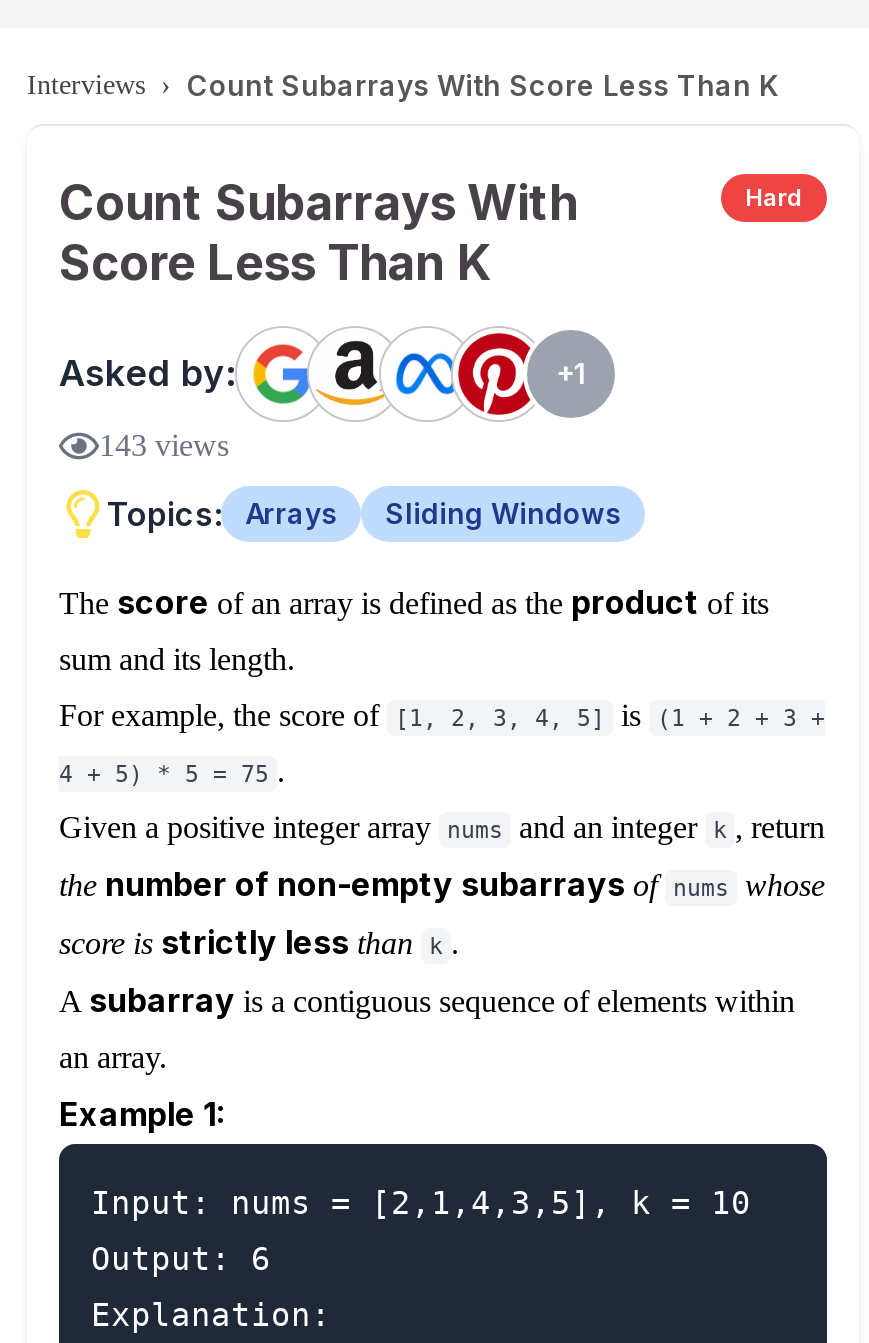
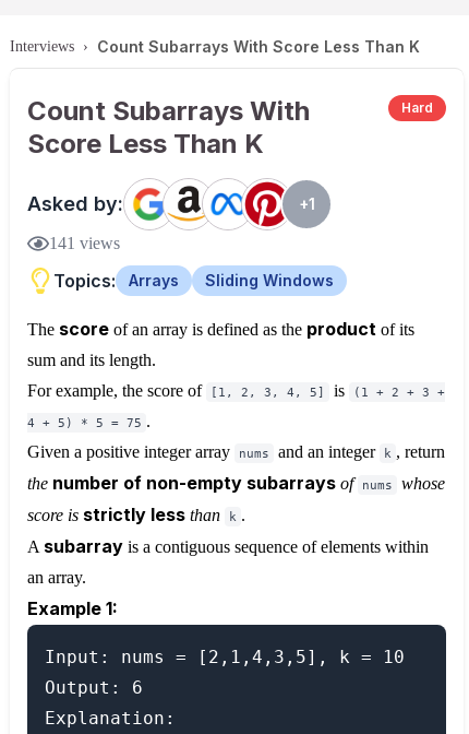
[99,428,229,462] 143 views -> [49,234,120,252] 141 views

